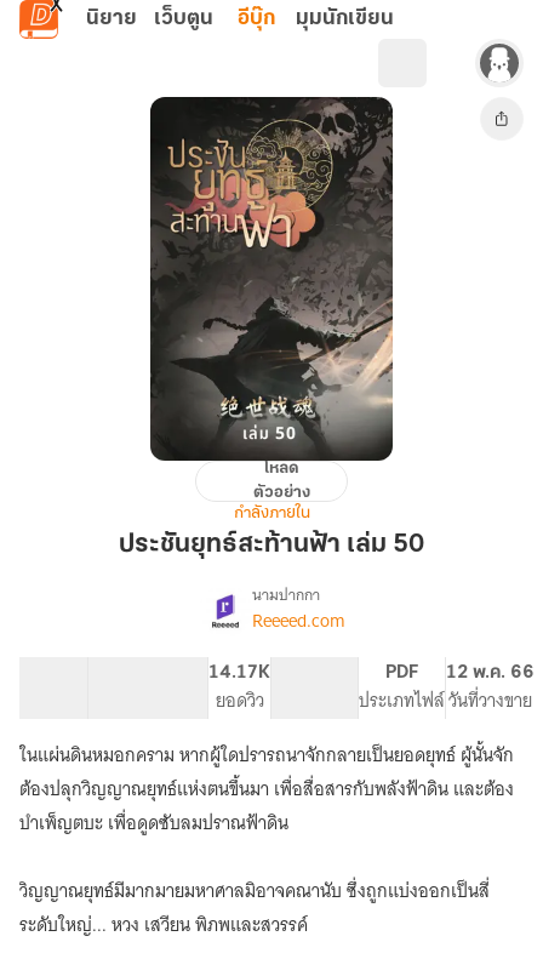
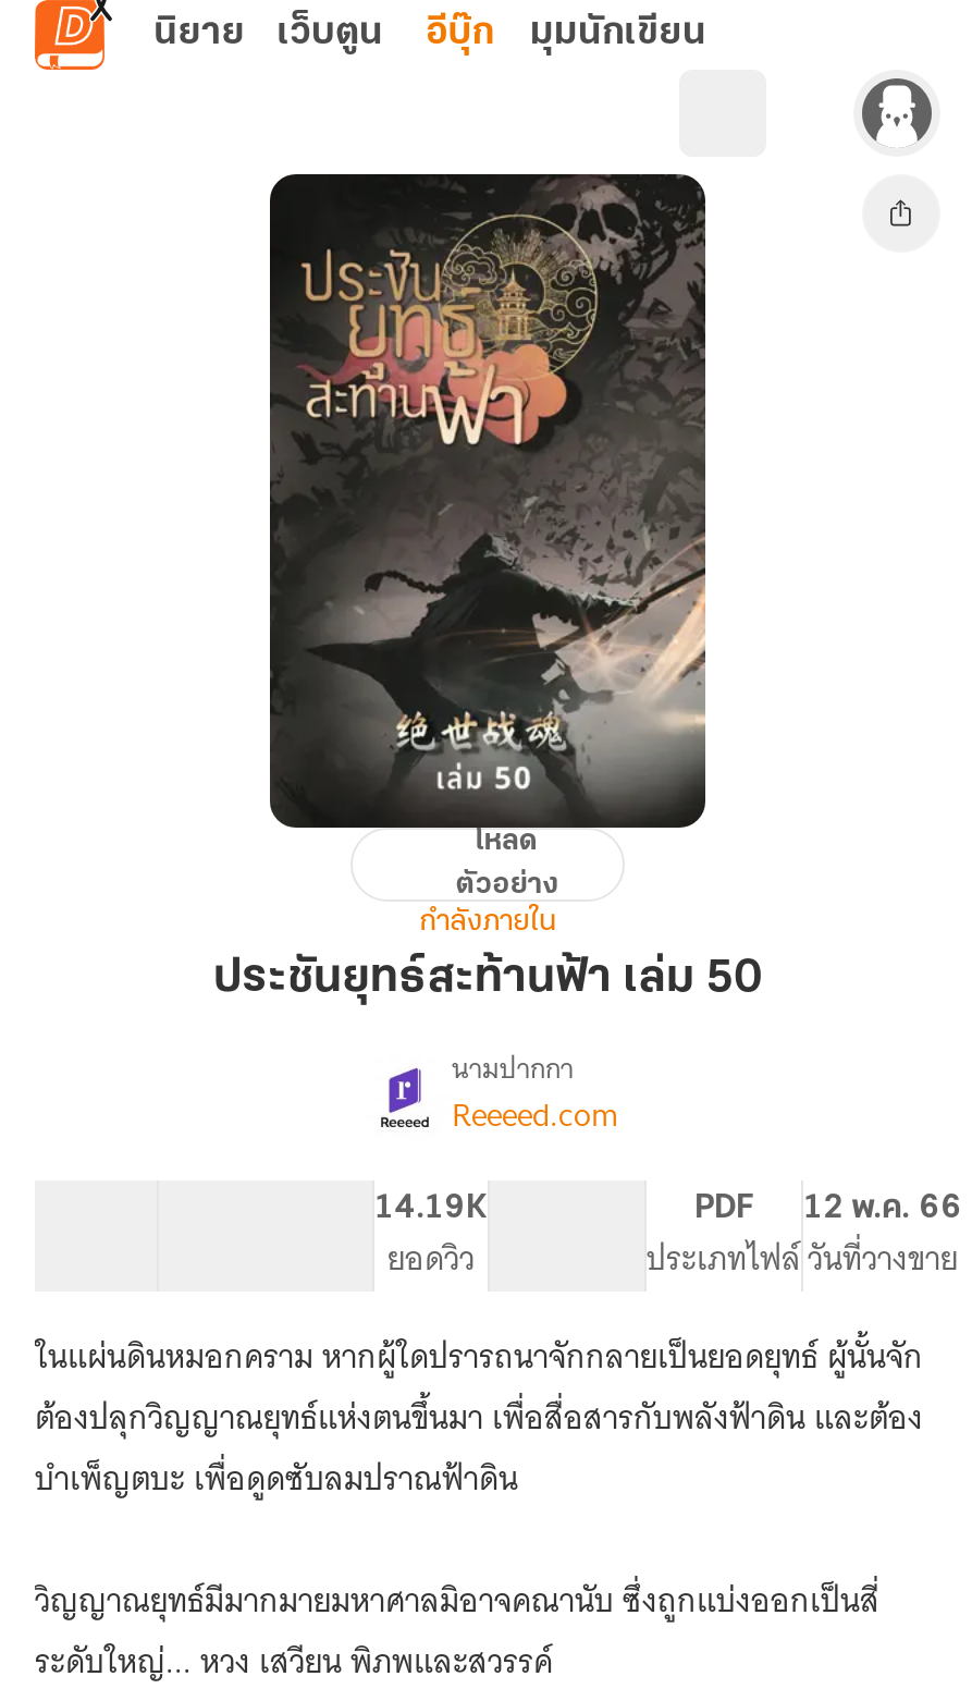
[208,663,270,683] 14.17K -> [374,1191,488,1226] 14.19K

